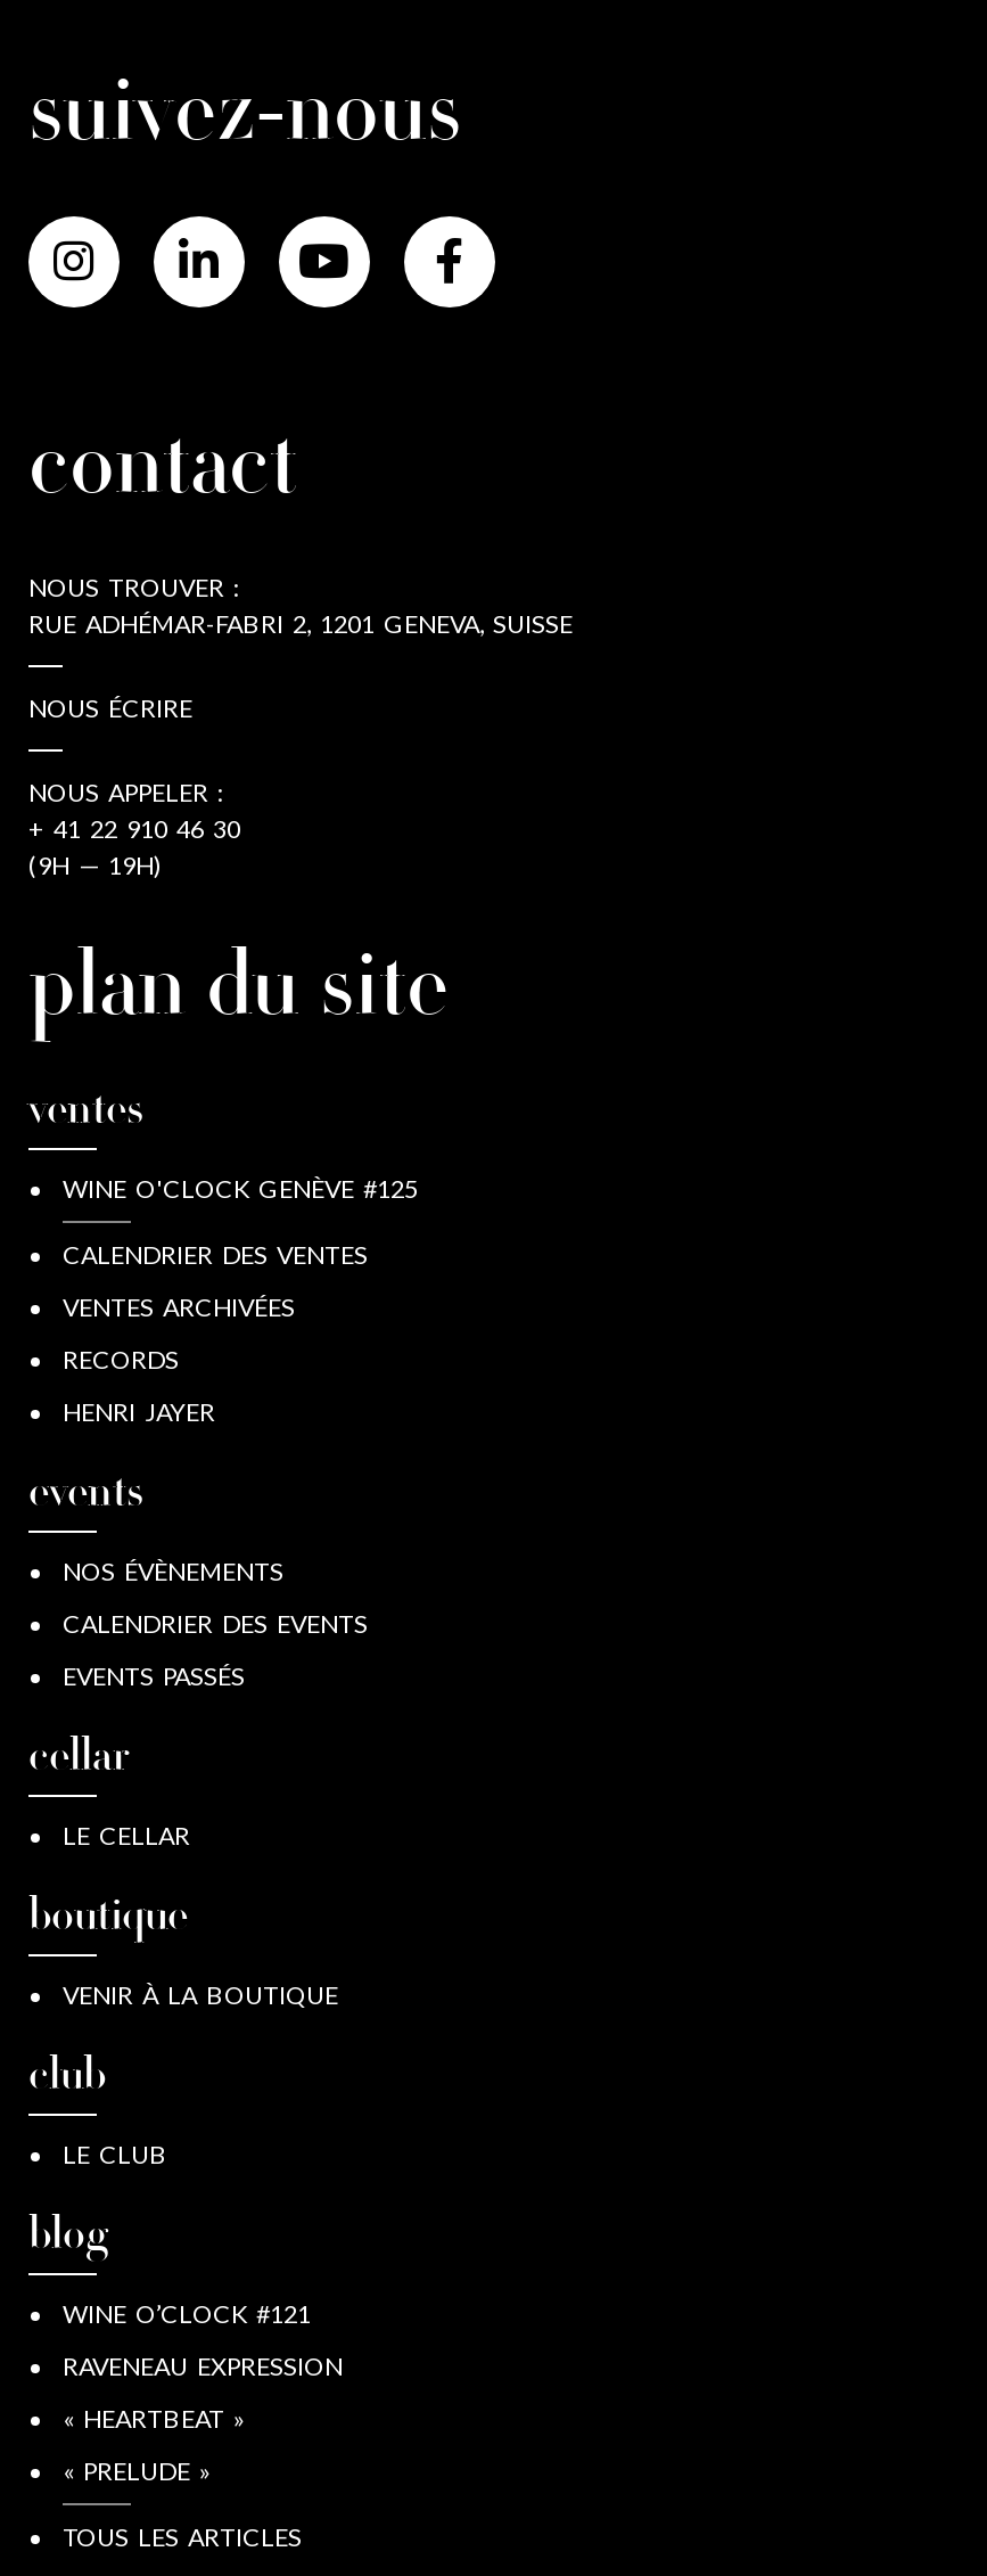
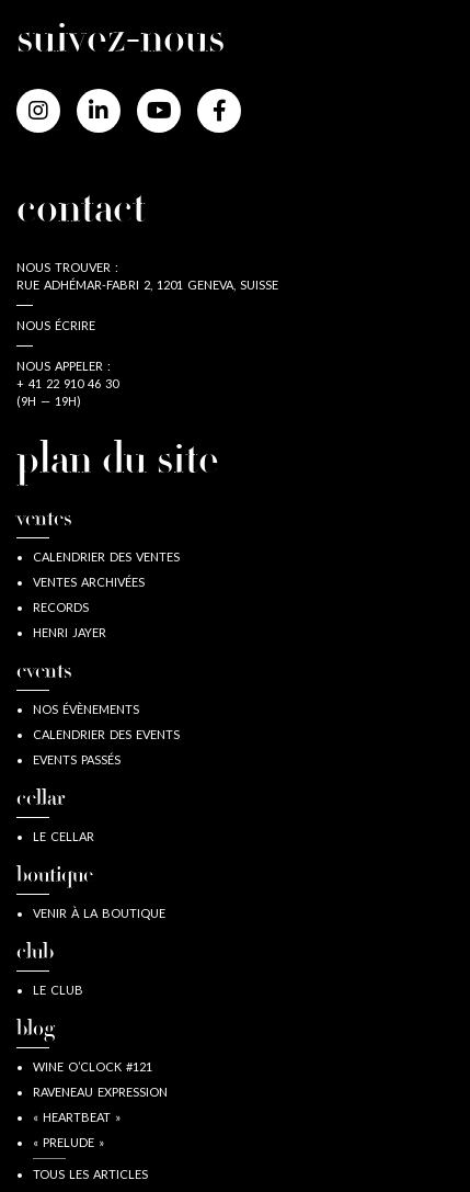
[63,1173,418,1203] WINE O'CLOCK GENÈVE #125 -> none

